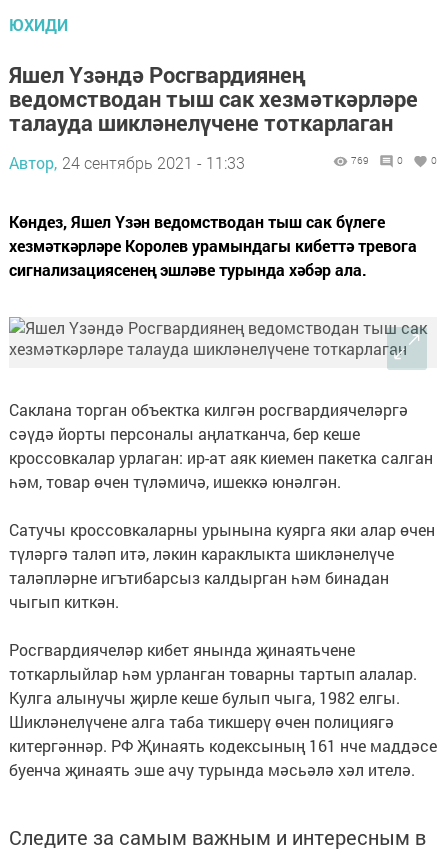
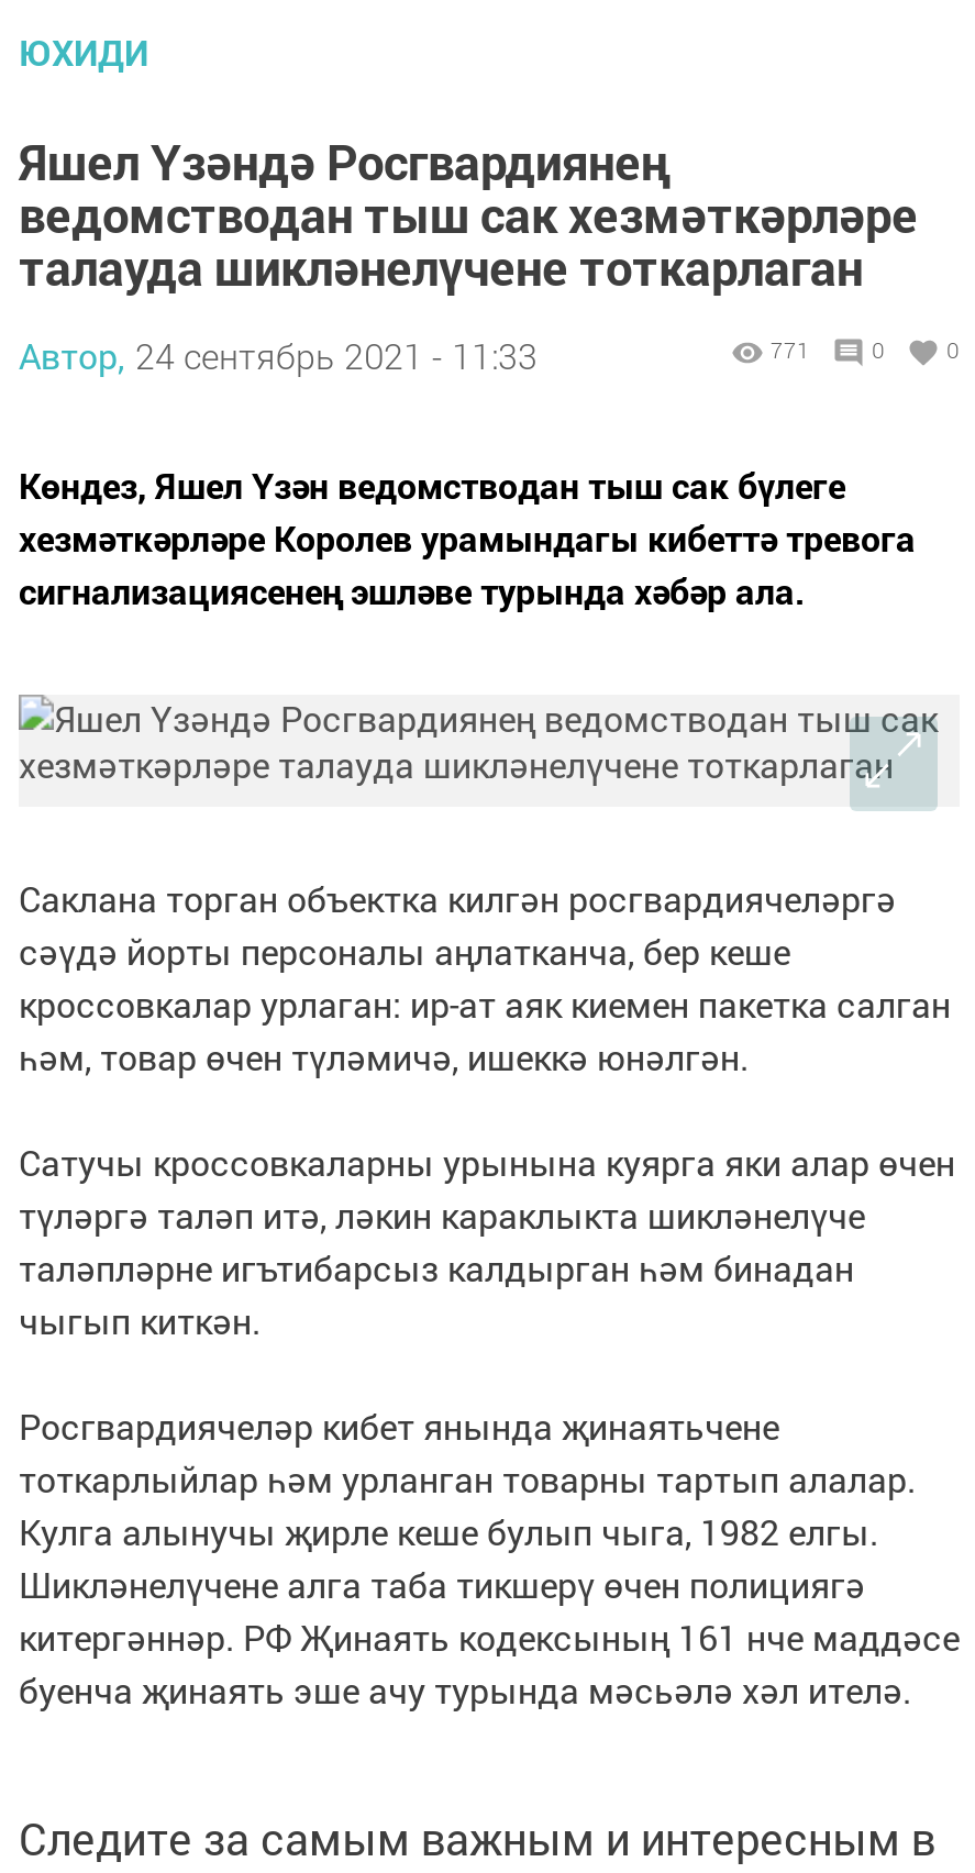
[351,154,369,167] 769 -> [771,337,810,366] 771

